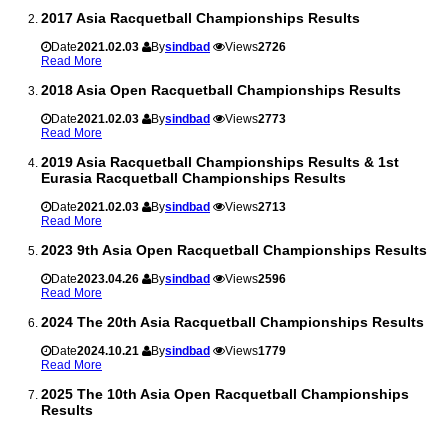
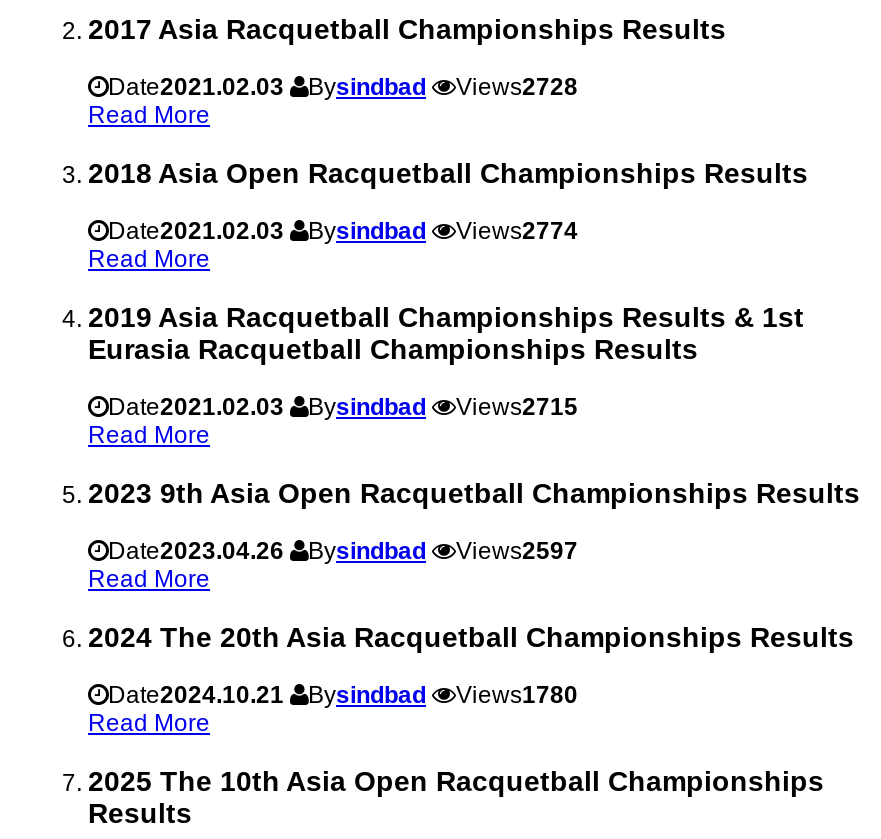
[51,40,286,54] Date2021.02.03 Bysindbad Views2726 -> [108,72,578,100] Date2021.02.03 Bysindbad Views2728
[51,112,286,126] Date2021.02.03 Bysindbad Views2773 -> [108,216,578,244] Date2021.02.03 Bysindbad Views2774
[51,200,286,214] Date2021.02.03 Bysindbad Views2713 -> [108,392,578,420] Date2021.02.03 Bysindbad Views2715
[51,272,286,286] Date2023.04.26 Bysindbad Views2596 -> [108,537,578,565] Date2023.04.26 Bysindbad Views2597
[51,344,286,358] Date2024.10.21 Bysindbad Views1779 -> [108,681,578,709] Date2024.10.21 Bysindbad Views1780

